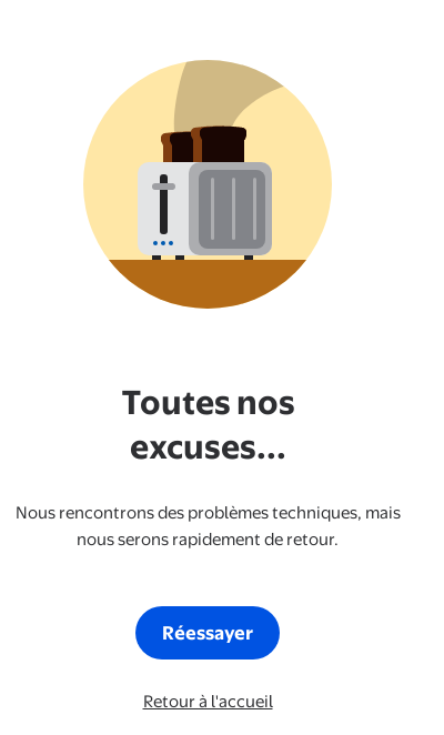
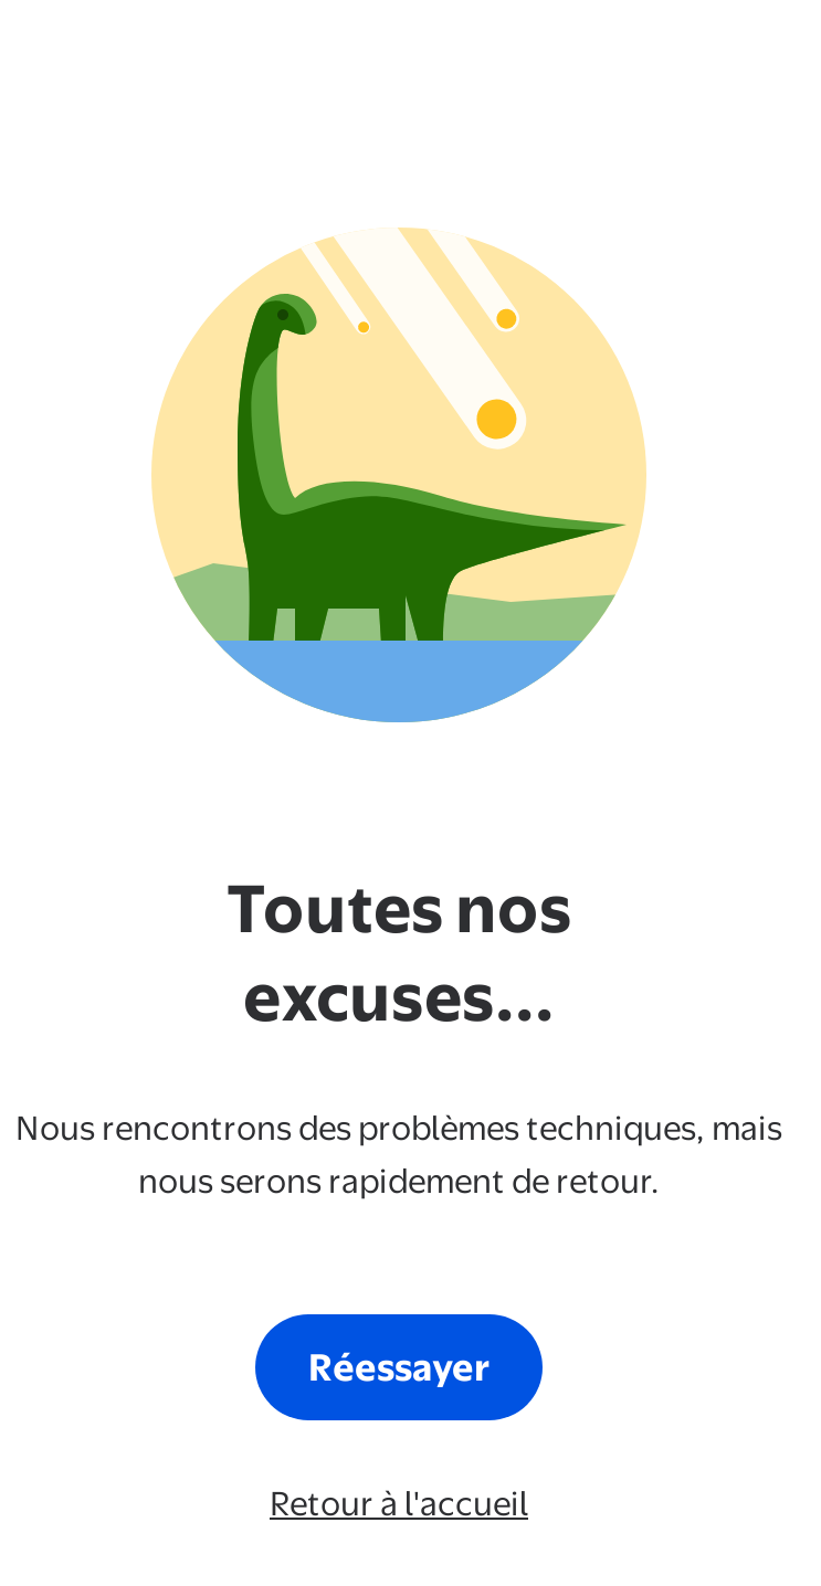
[95,60,317,310] [image] -> [173,230,624,725] [image]

